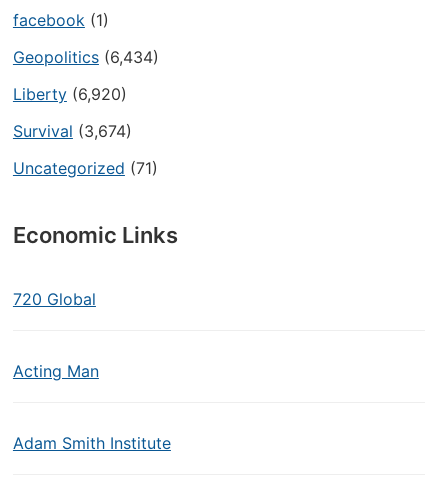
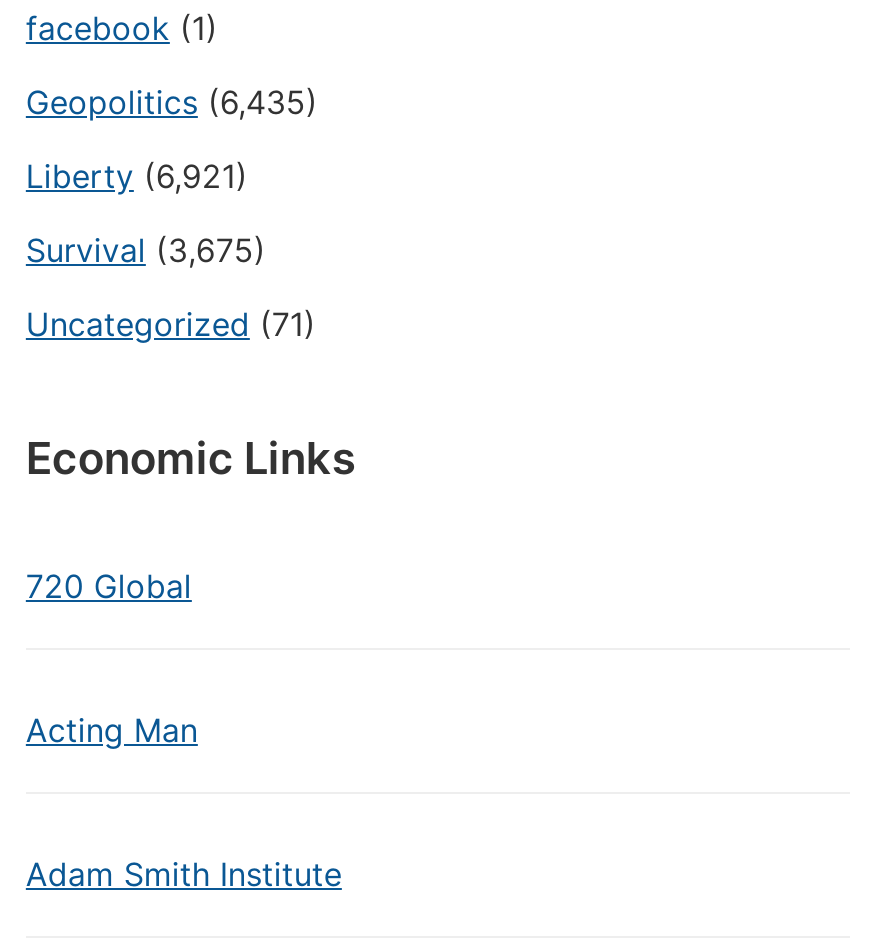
[13,47,159,67] Geopolitics (6,434) -> [26,83,318,123] Geopolitics (6,435)
[13,84,127,104] Liberty (6,920) -> [26,157,248,197] Liberty (6,921)
[13,121,132,141] Survival (3,674) -> [26,231,266,271] Survival (3,675)

